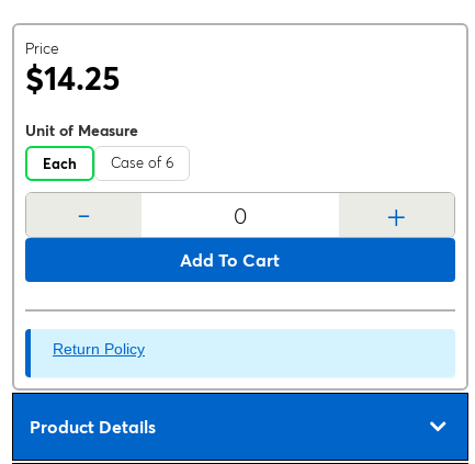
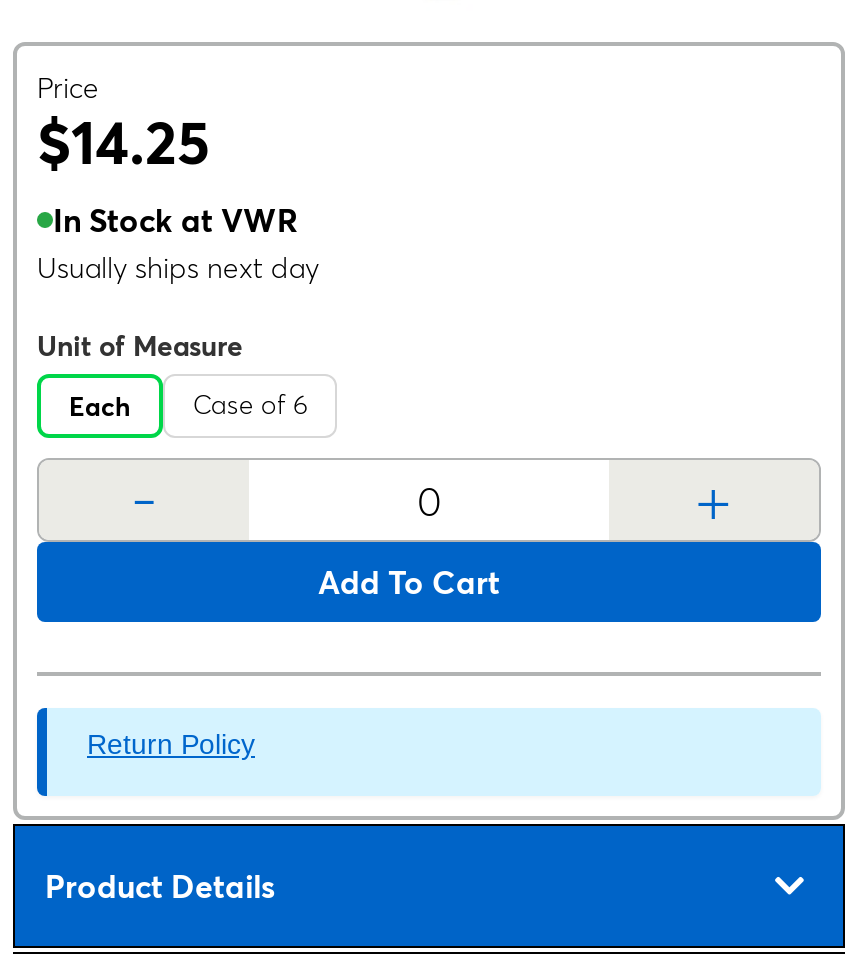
none -> [37,200,319,286] In Stock at VWR | Usually ships next day

